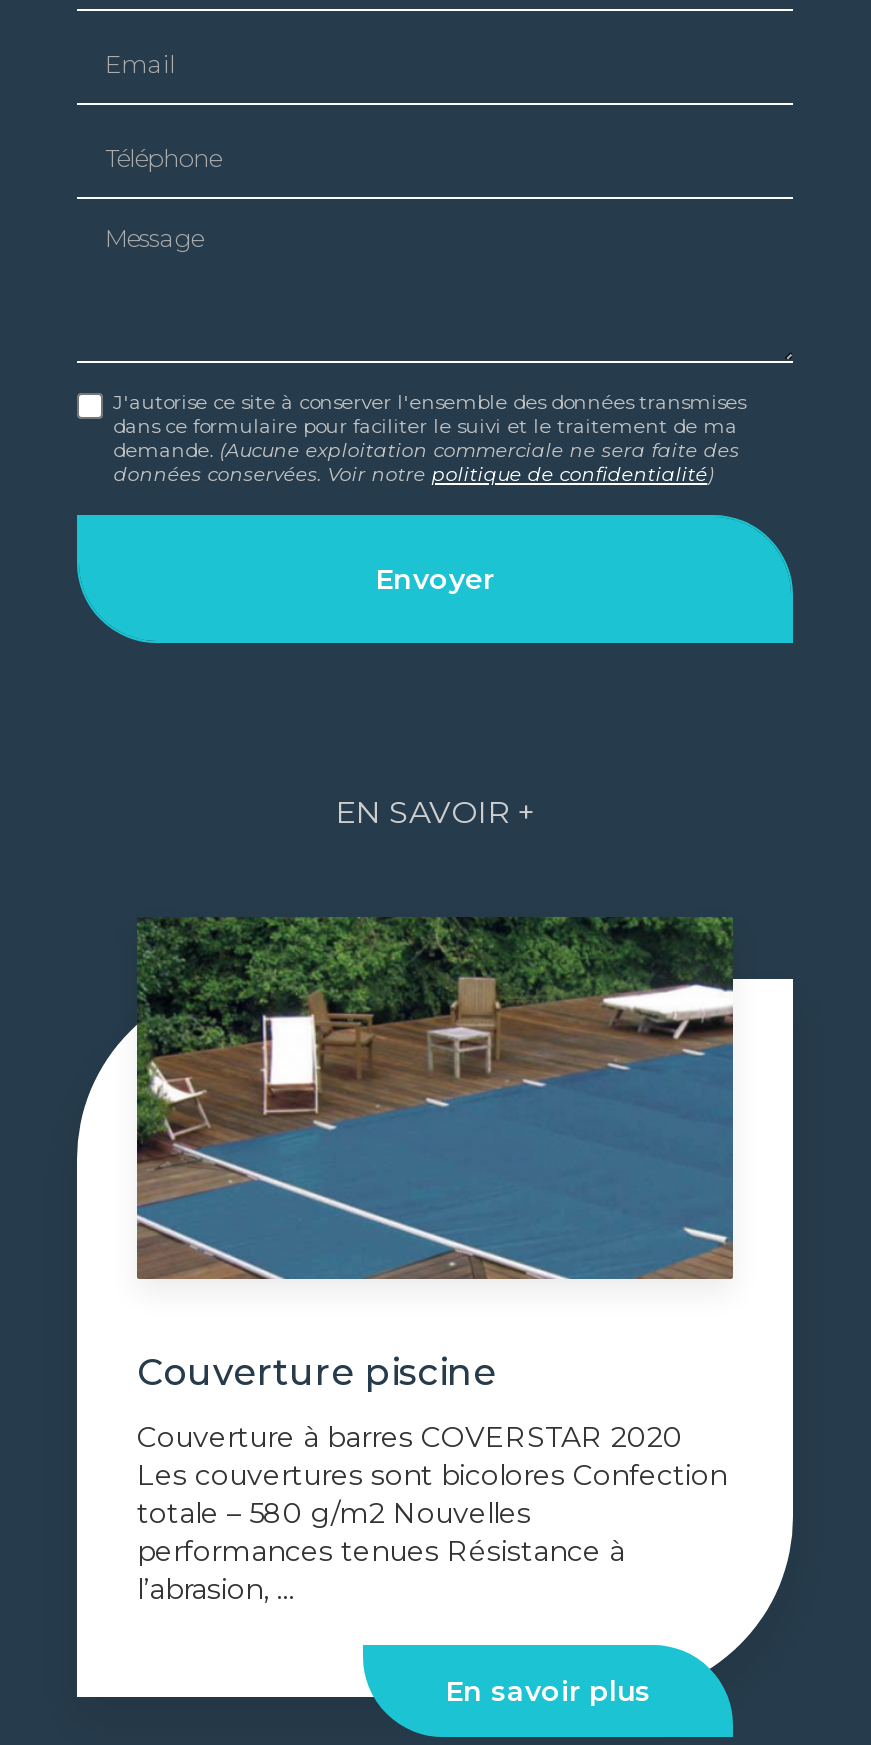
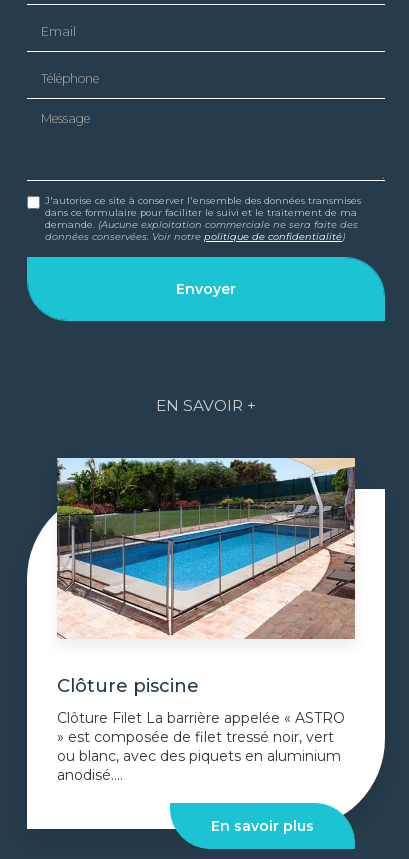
[135,917,735,1396] [image] | Couverture piscine -> [56,457,356,697] [image] | Clôture piscine
[137,1420,727,1608] Couverture à barres COVERSTAR 2020 | Les couvertures sont bicolores Confection | totale – 580 g/m2 Nouvelles | performances tenues Résistance à | l’abrasion, ... -> [57,709,345,784] Clôture Filet La barrière appelée « ASTRO | » est composée de filet tressé noir, vert | ou blanc, avec des piquets en aluminium | anodisé....

